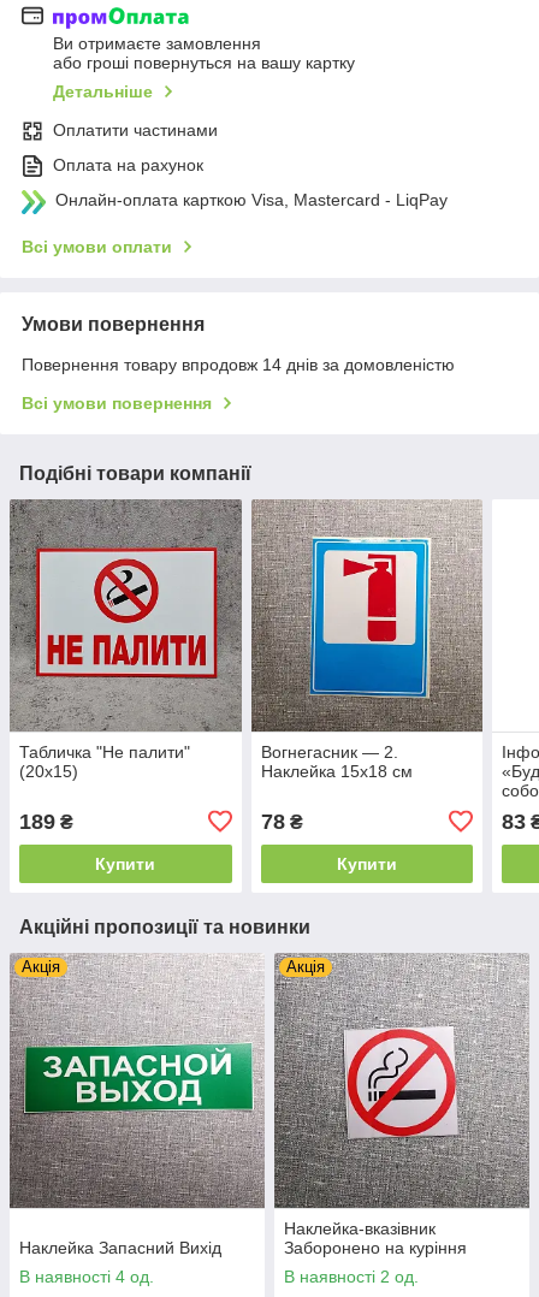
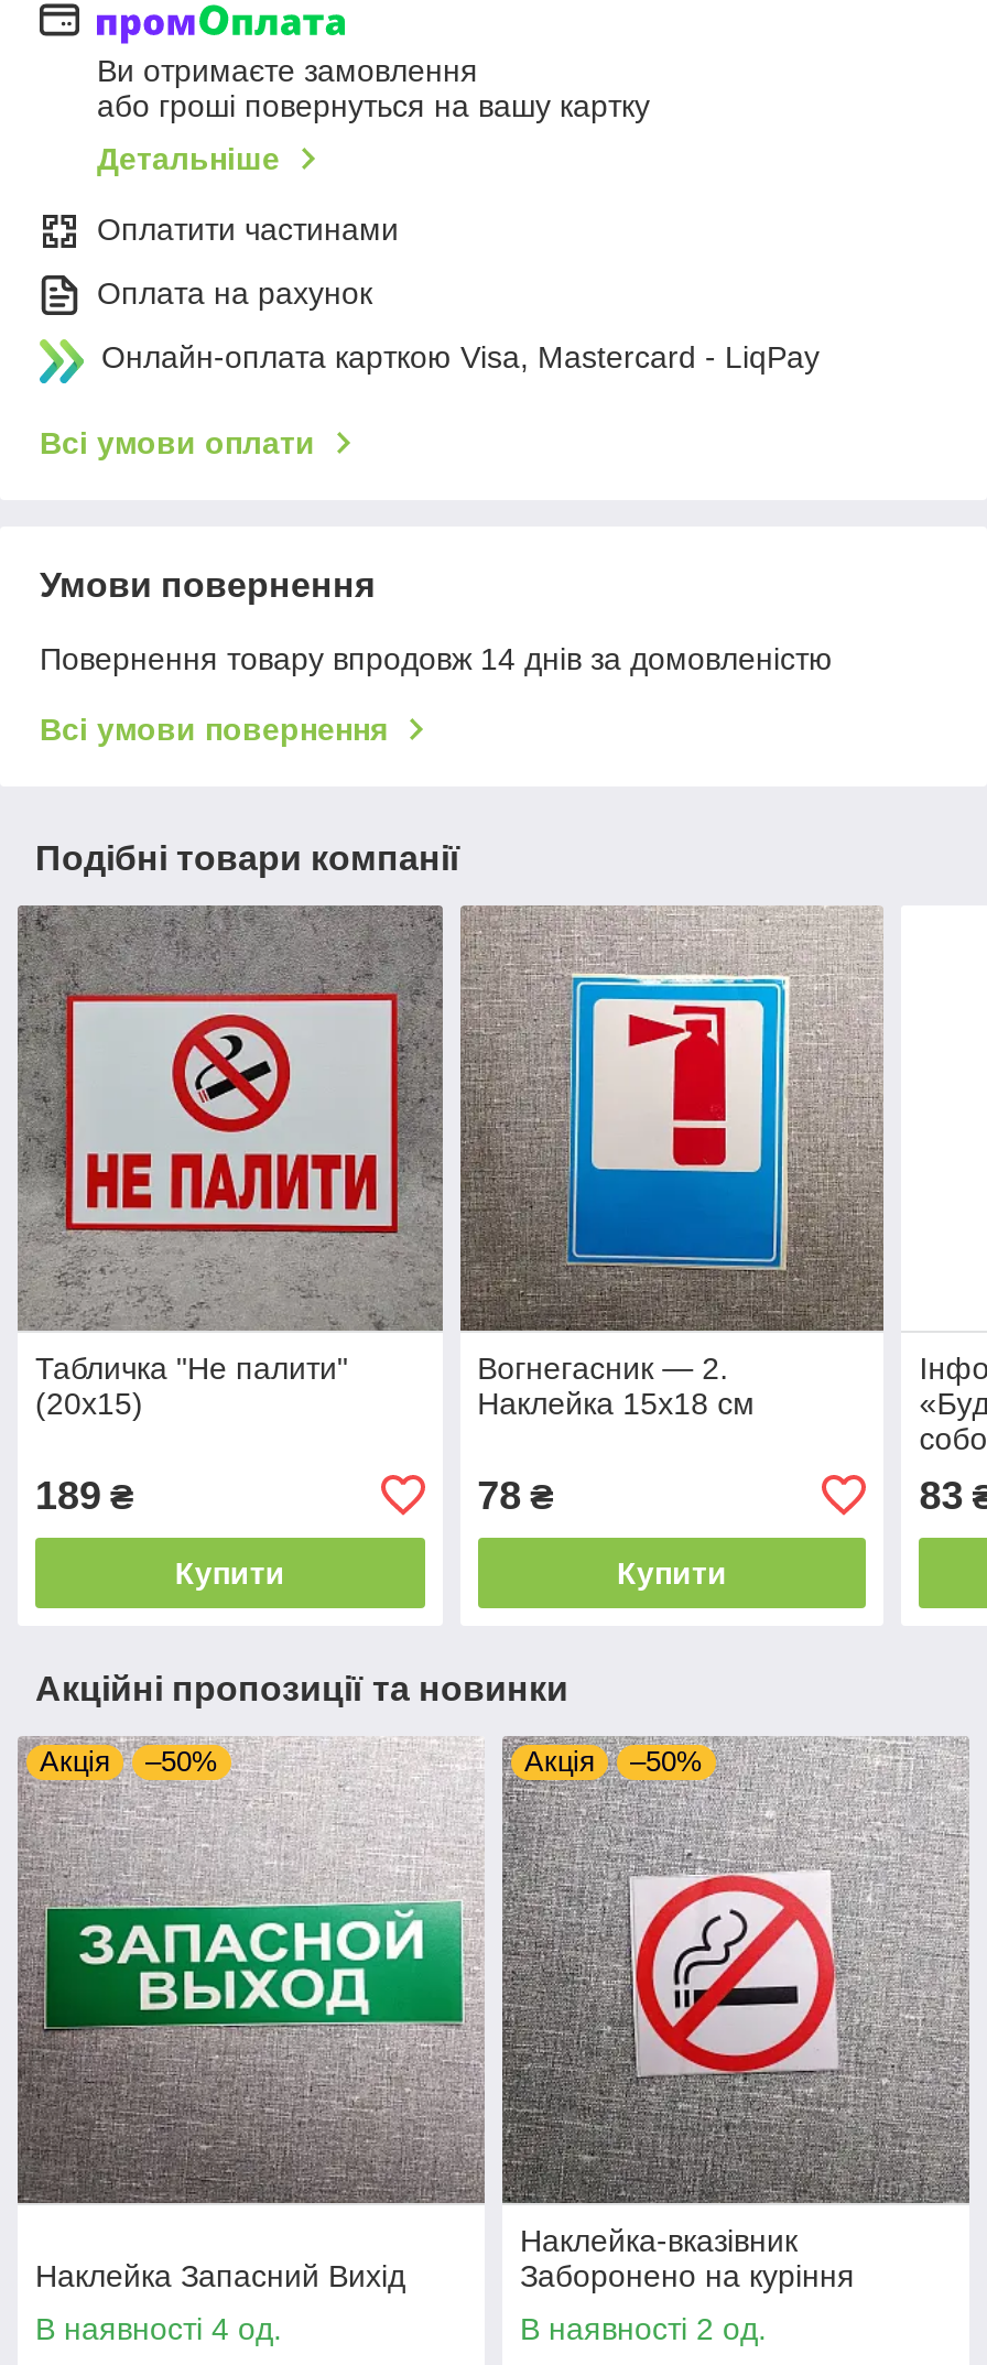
none -> [145,1744,218,1777] –50%
none -> [630,1744,703,1777] –50%

